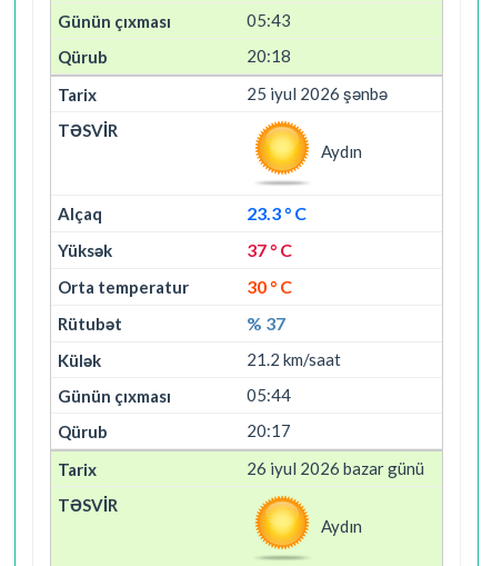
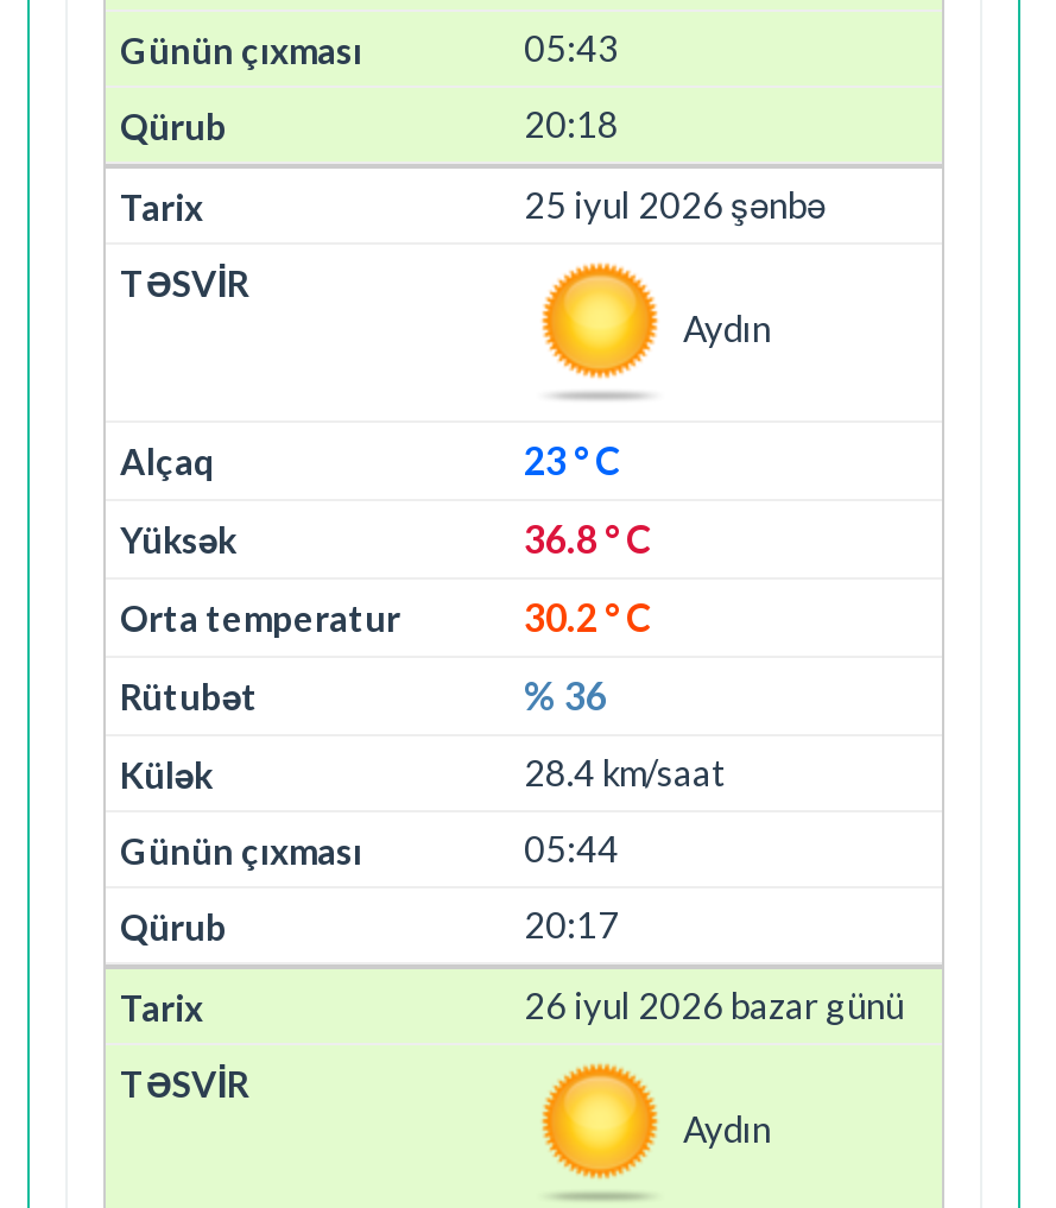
[247,202,307,223] 23.3 ° C -> [524,436,621,481] 23 ° C
[247,239,292,260] 37 ° C -> [524,514,652,559] 36.8 ° C
[247,275,292,296] 30 ° C -> [524,593,652,638] 30.2 ° C
[247,312,285,333] % 37 -> [524,671,607,716] % 36
[247,349,341,369] 21.2 km/saat -> [524,750,726,792] 28.4 km/saat

